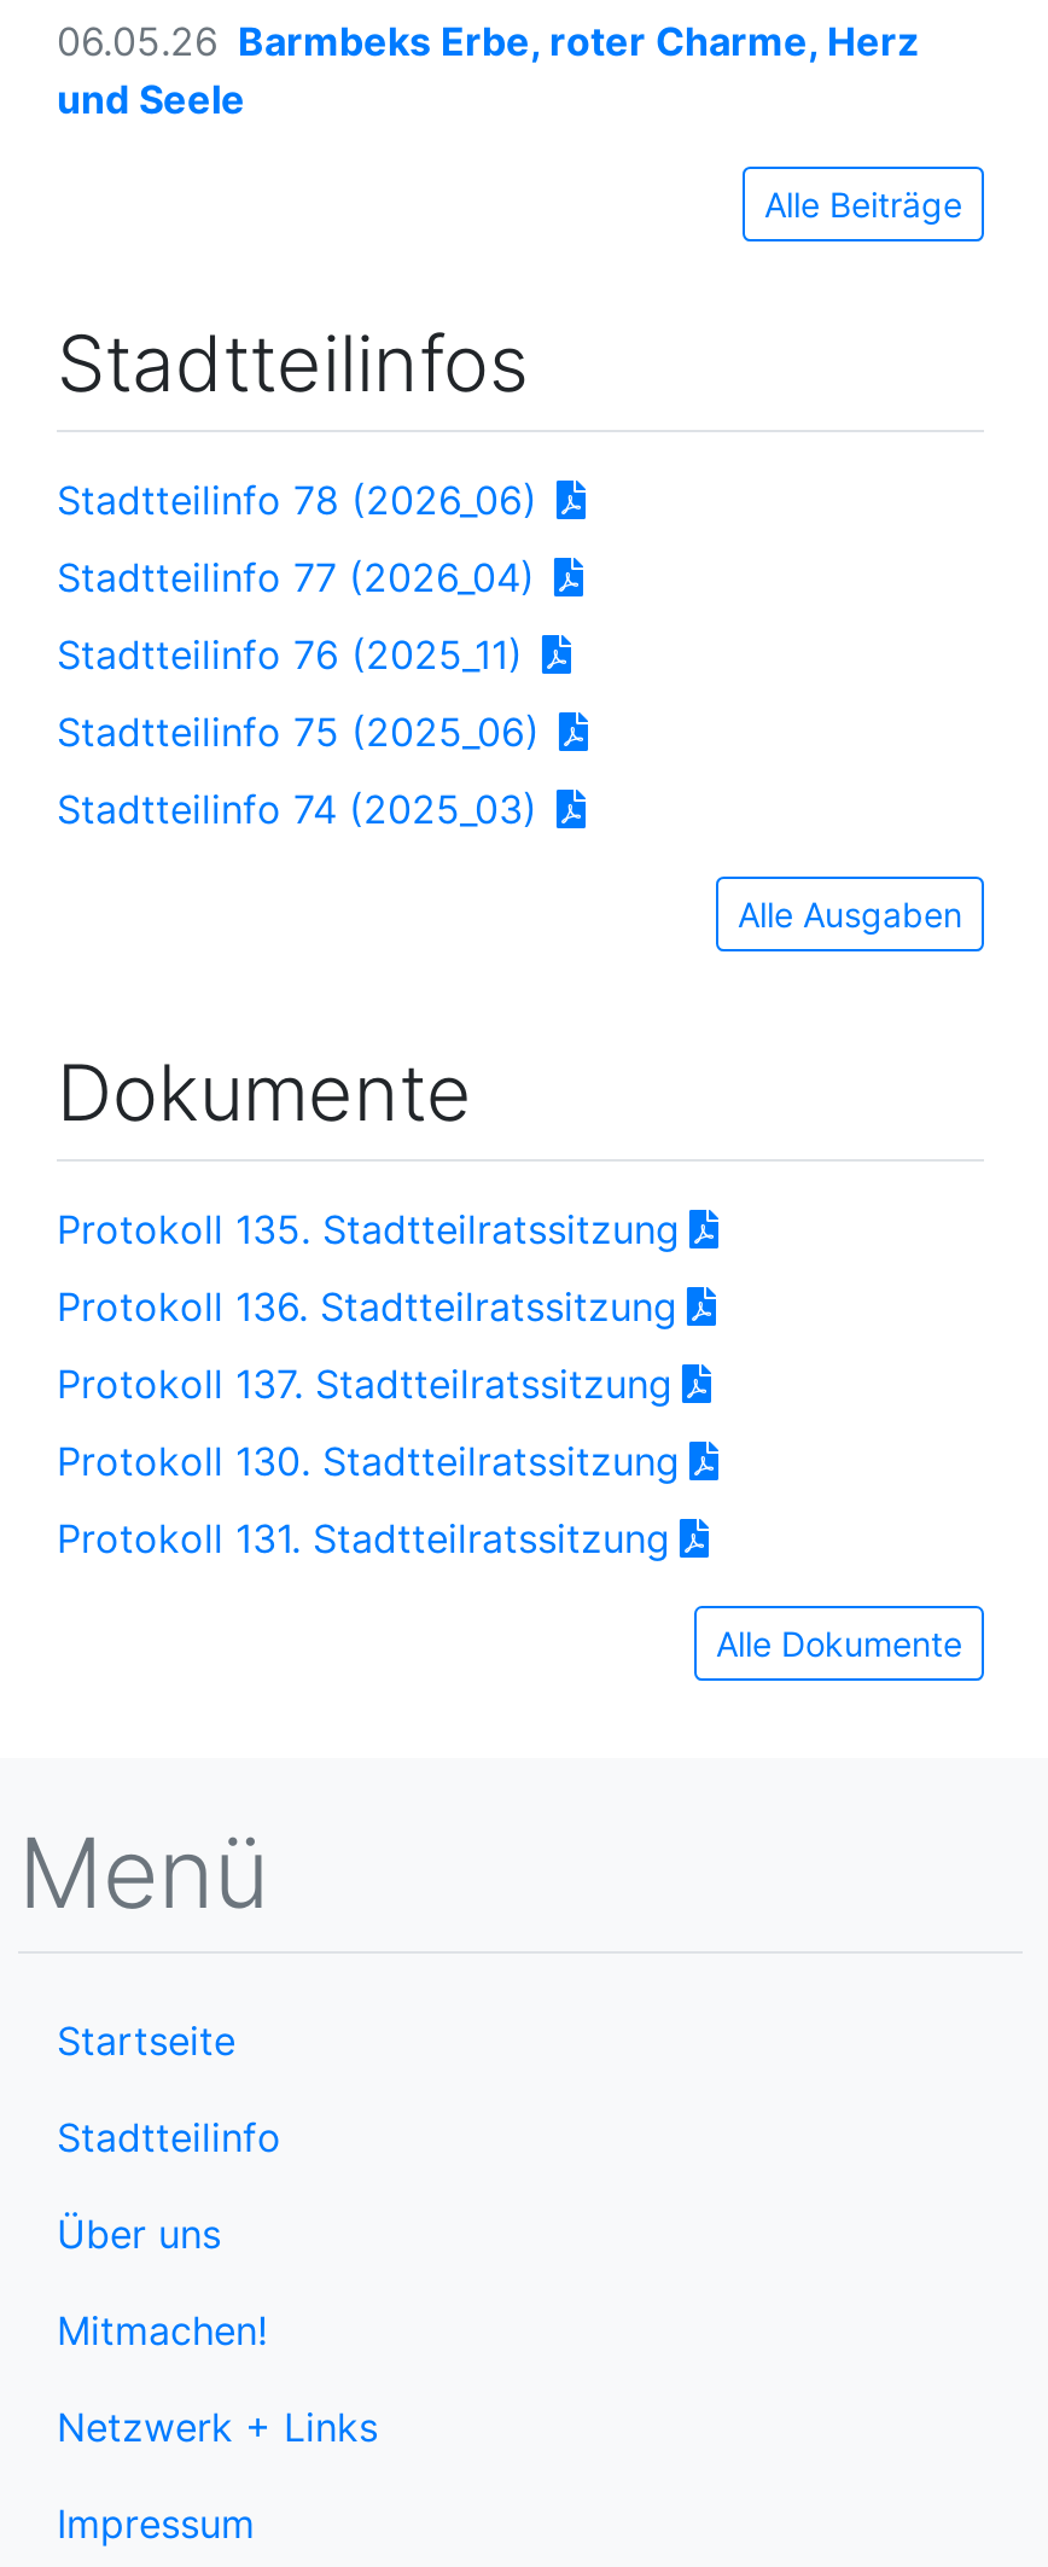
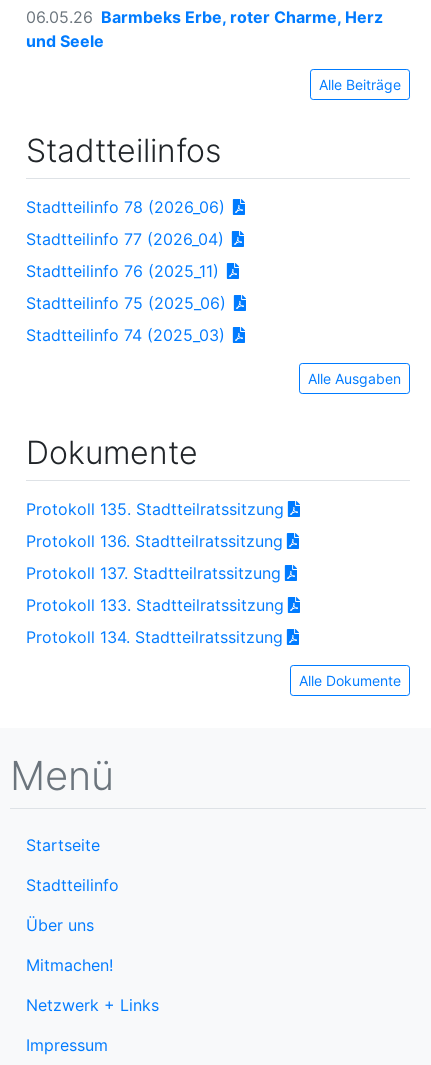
[57,1437,680,1486] Protokoll 130. Stadtteilratssitzung -> [26,595,284,615] Protokoll 133. Stadtteilratssitzung
[57,1515,670,1563] Protokoll 131. Stadtteilratssitzung -> [26,627,283,647] Protokoll 134. Stadtteilratssitzung

